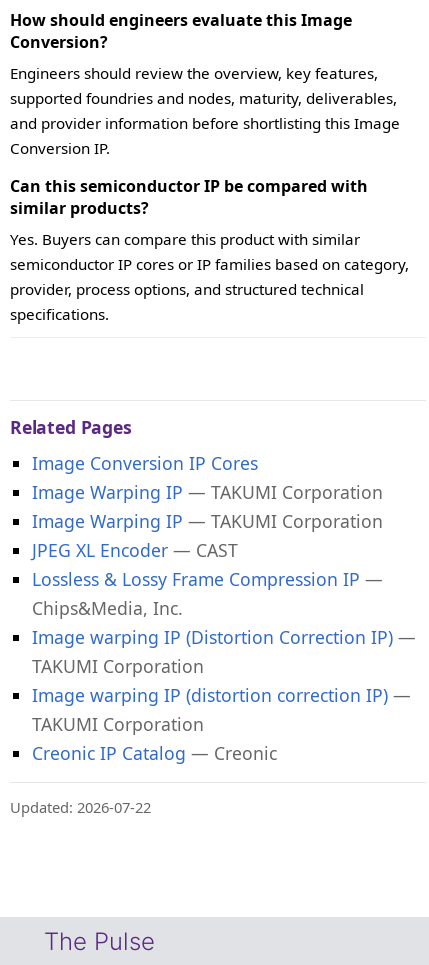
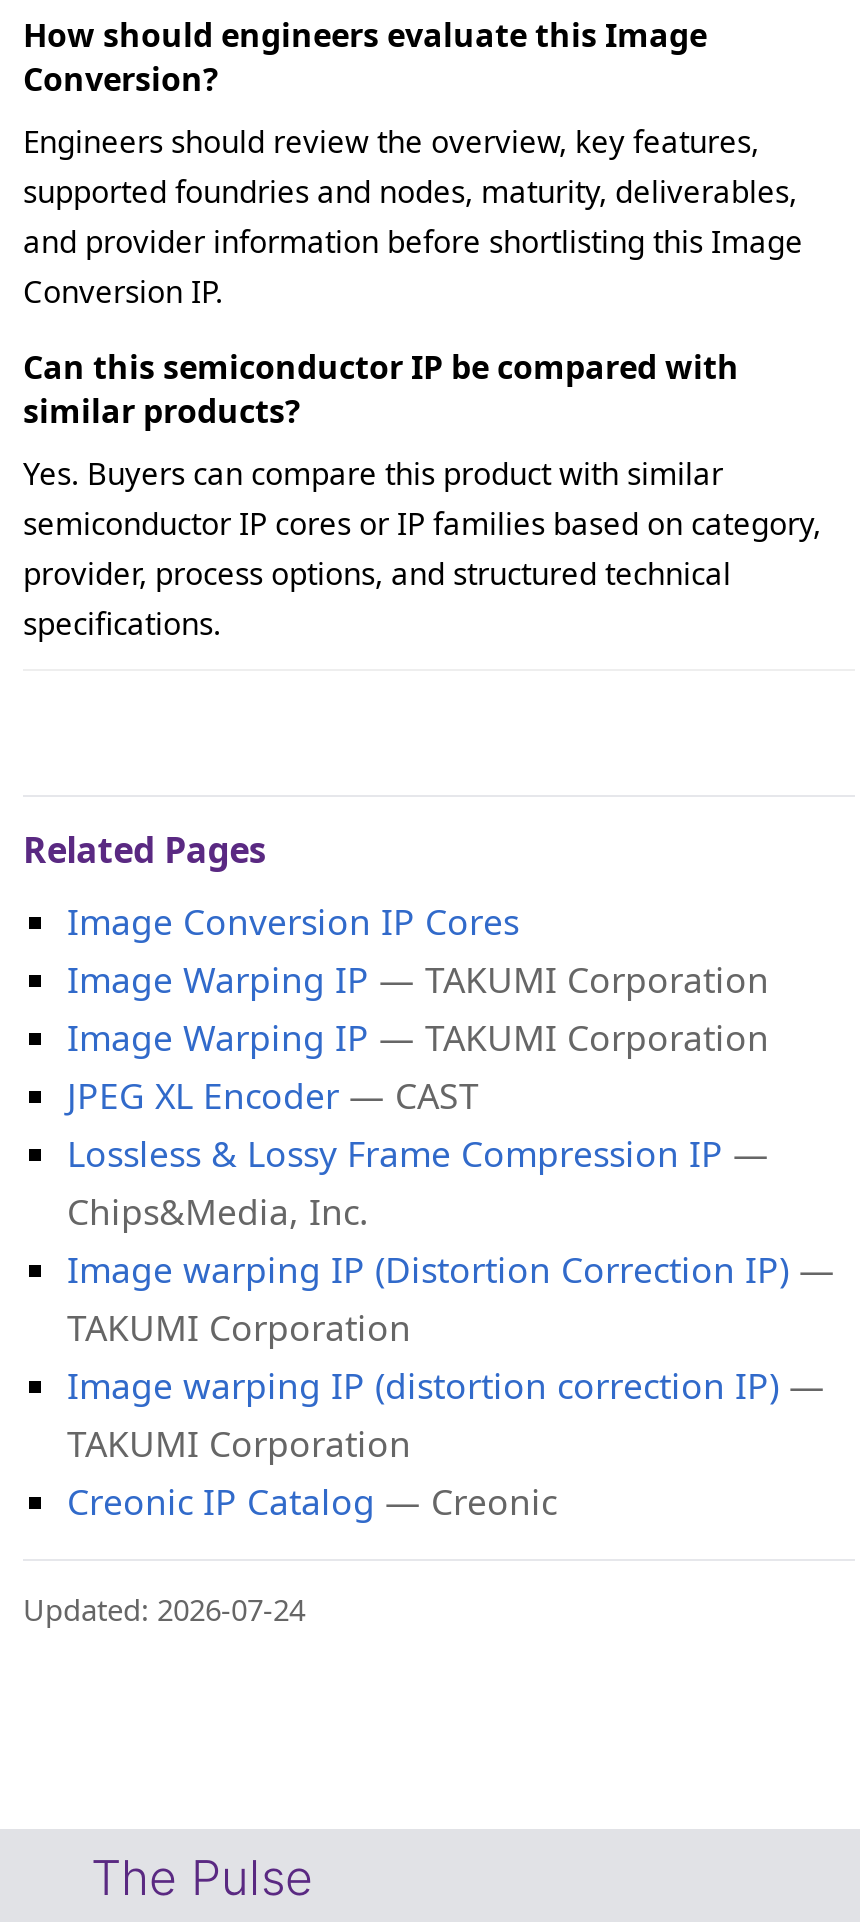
[10,797,151,817] Updated: 2026-07-22 -> [23,1588,305,1628] Updated: 2026-07-24

